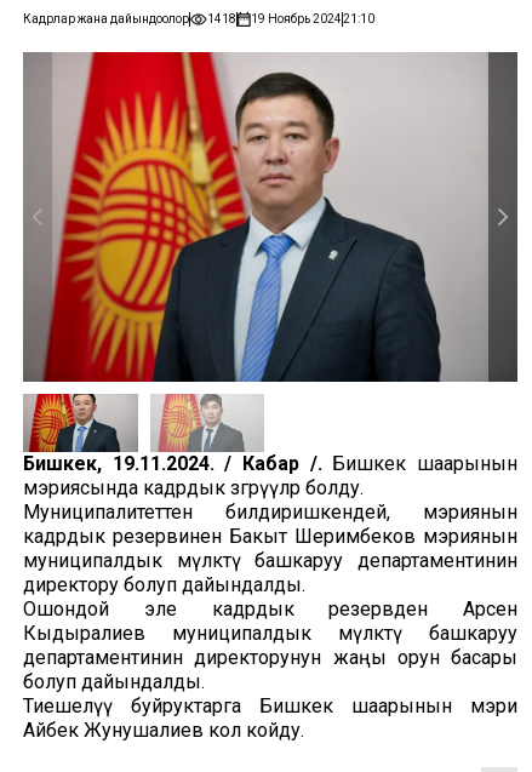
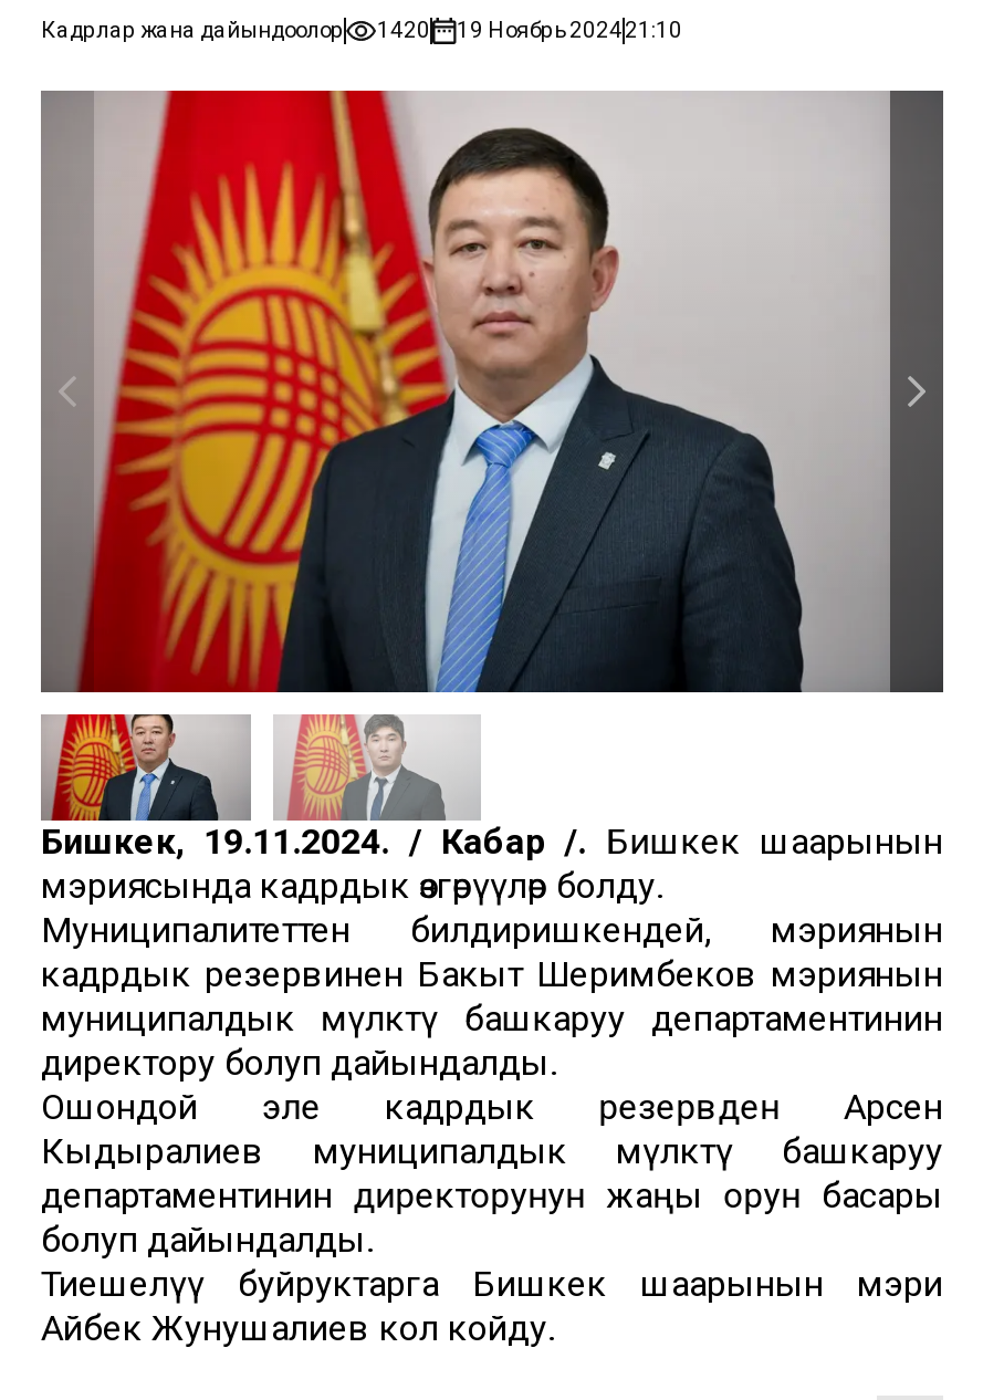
[207,12,236,25] 1418 -> [377,17,430,41] 1420

